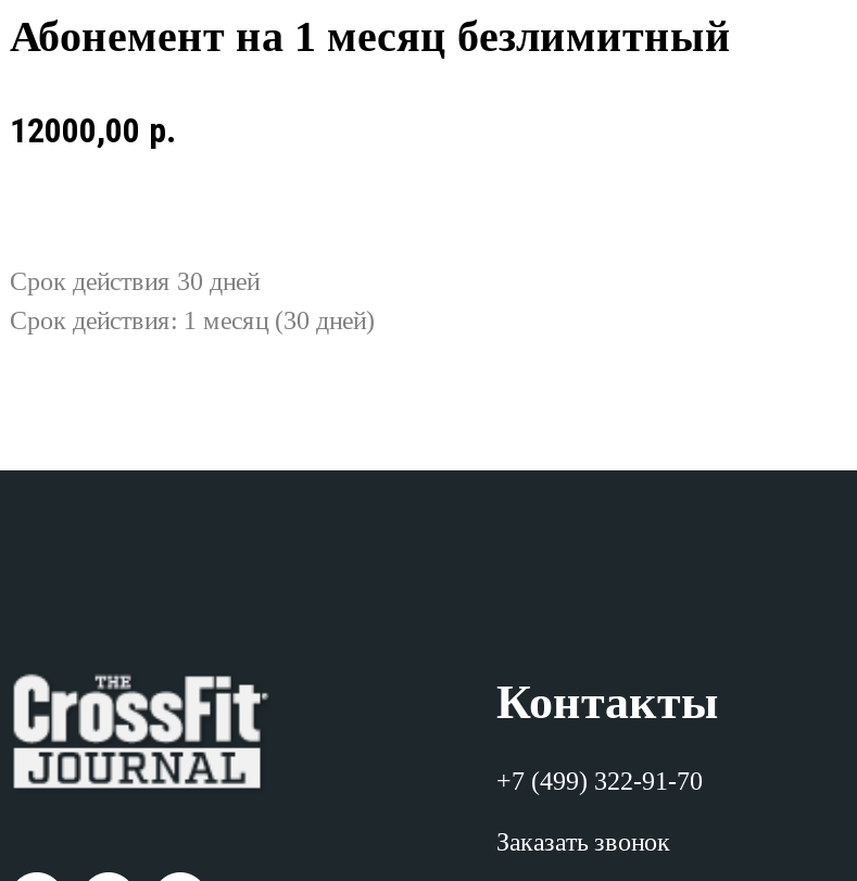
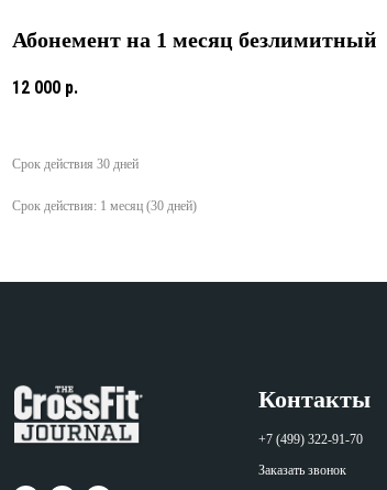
[10,110,175,152] 12000,00 р. -> [12,77,78,98] 12 000 р.

